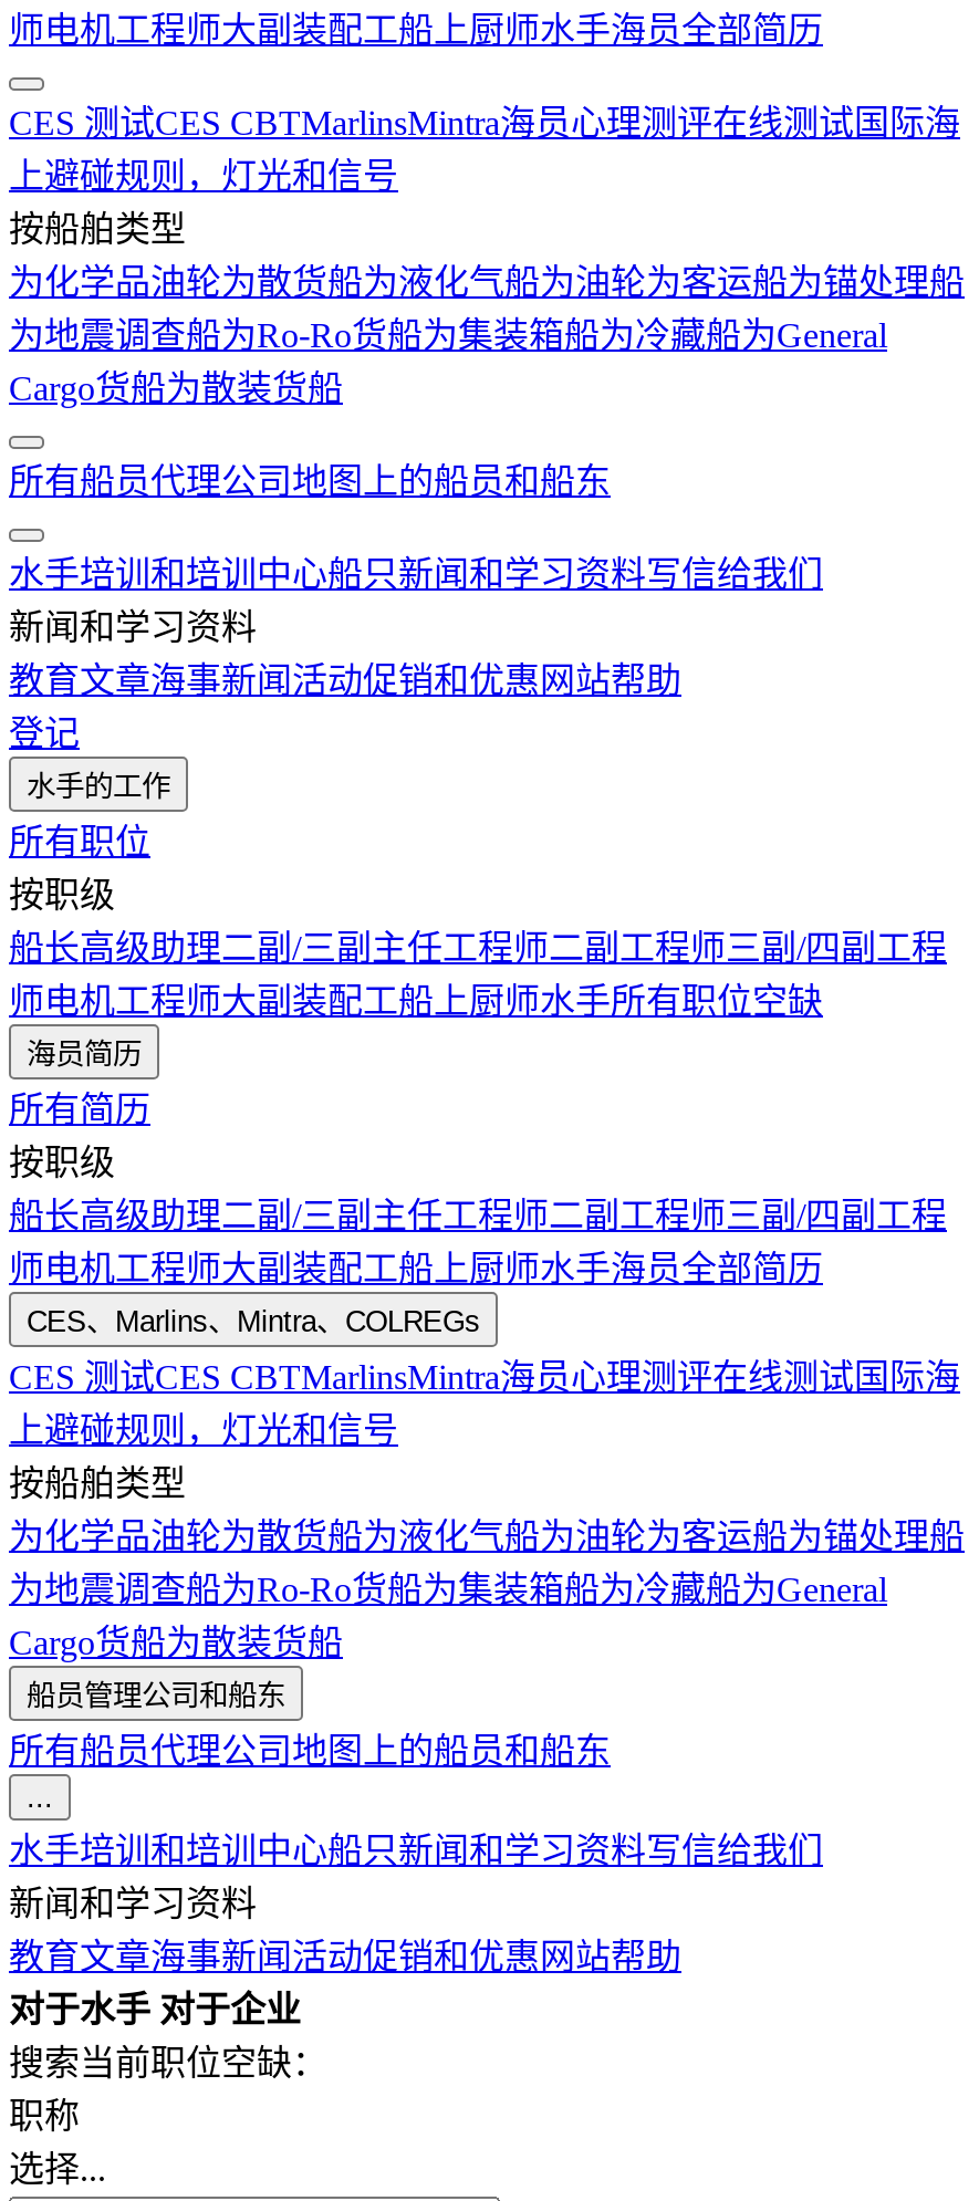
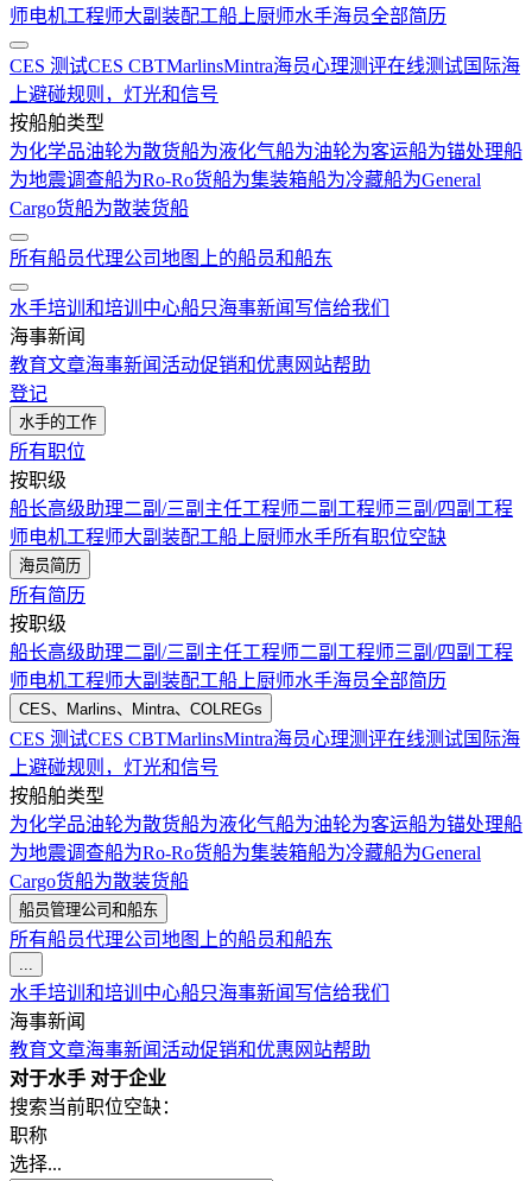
[9,555,823,646] 水手培训和培训中心船只新闻和学习资料写信给我们 | 新闻和学习资料 -> [9,298,389,347] 水手培训和培训中心船只海事新闻写信给我们 | 海事新闻
[9,1832,823,1922] 水手培训和培训中心船只新闻和学习资料写信给我们 | 新闻和学习资料 -> [9,983,389,1031] 水手培训和培训中心船只海事新闻写信给我们 | 海事新闻

